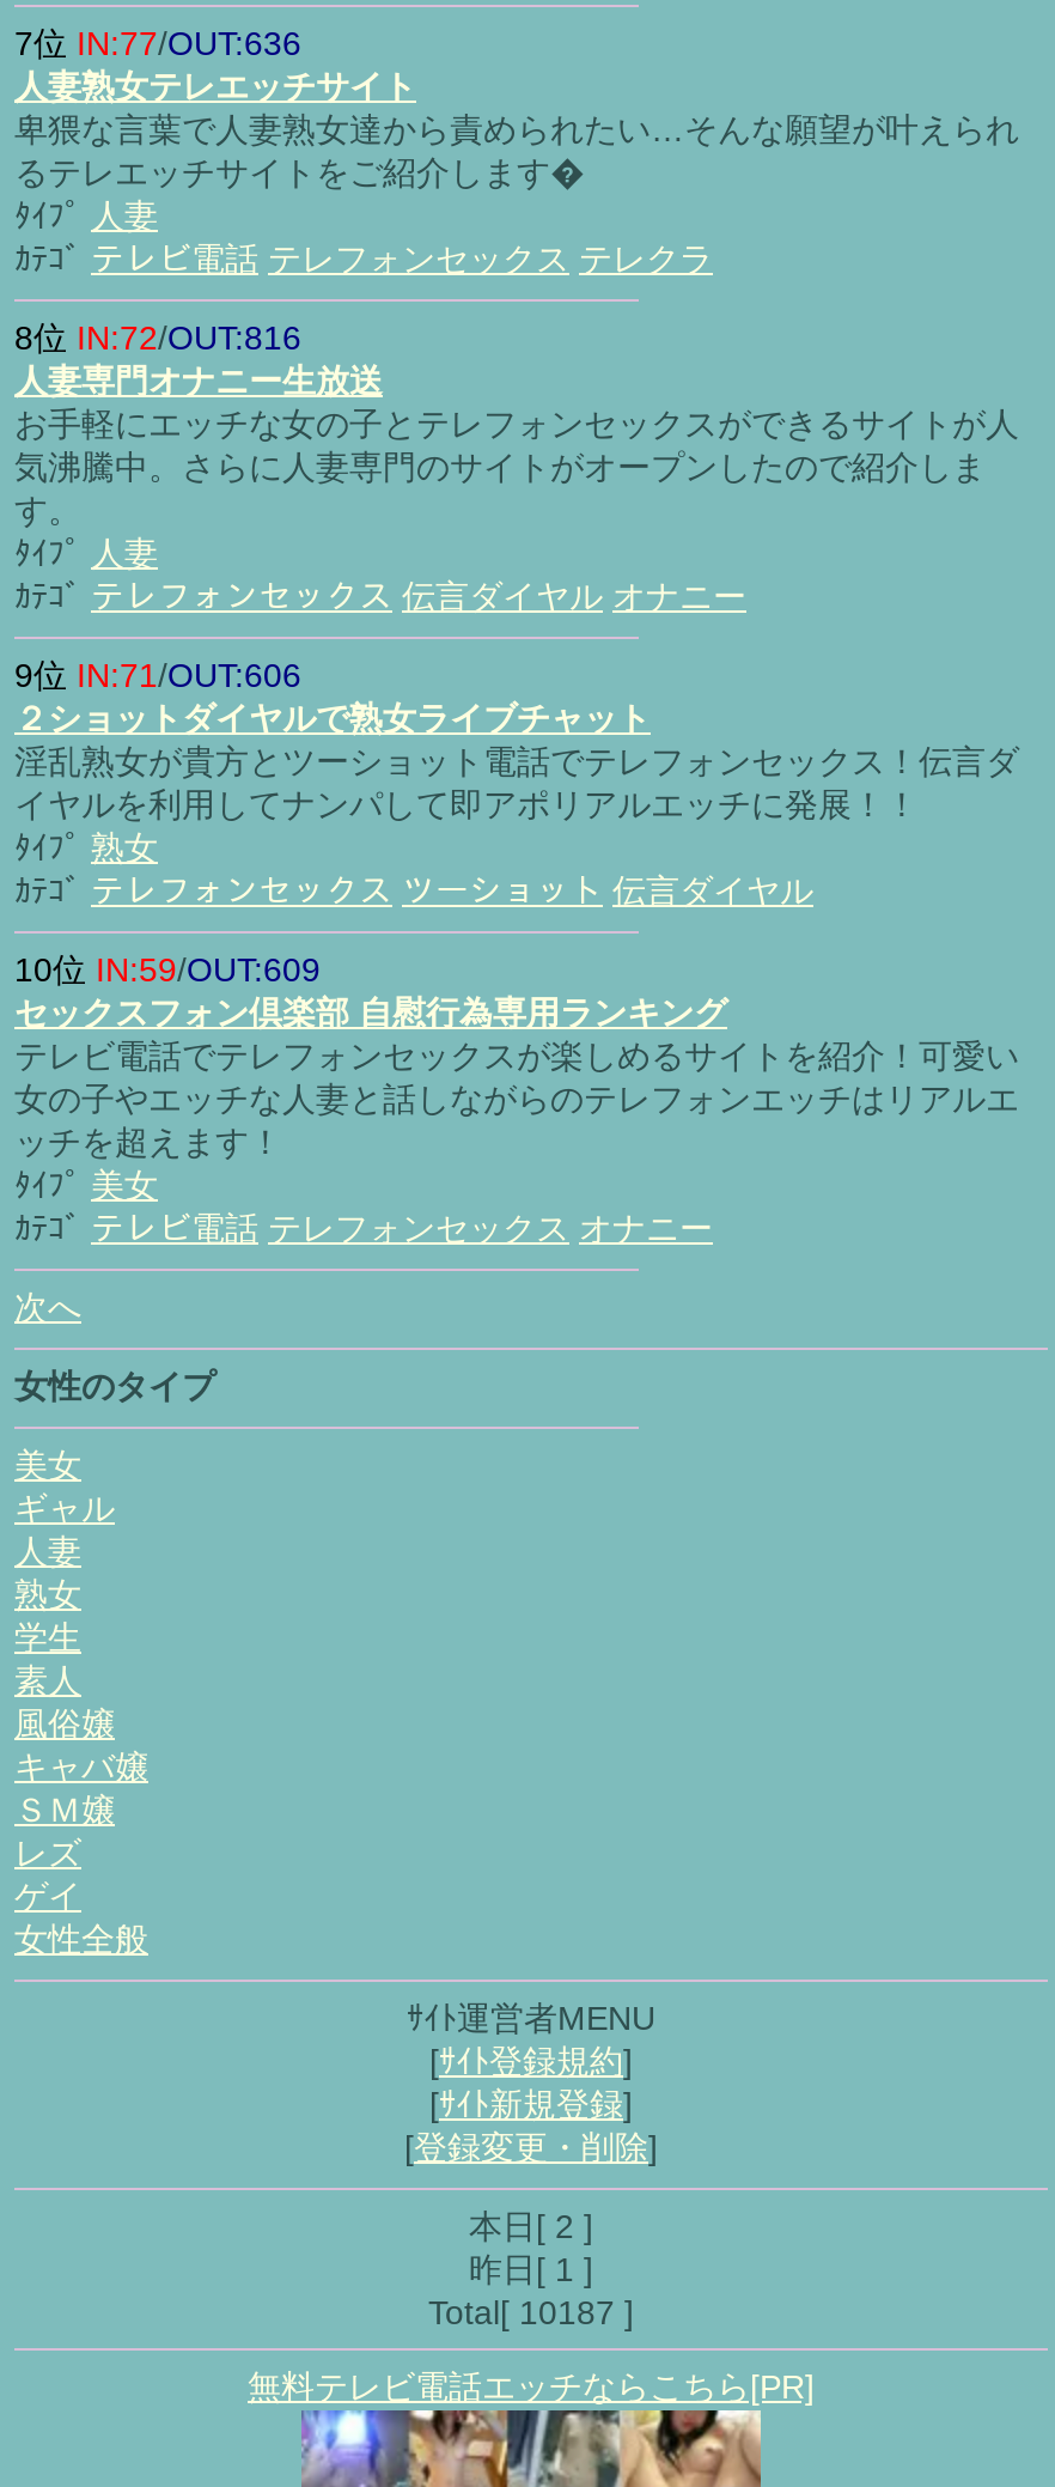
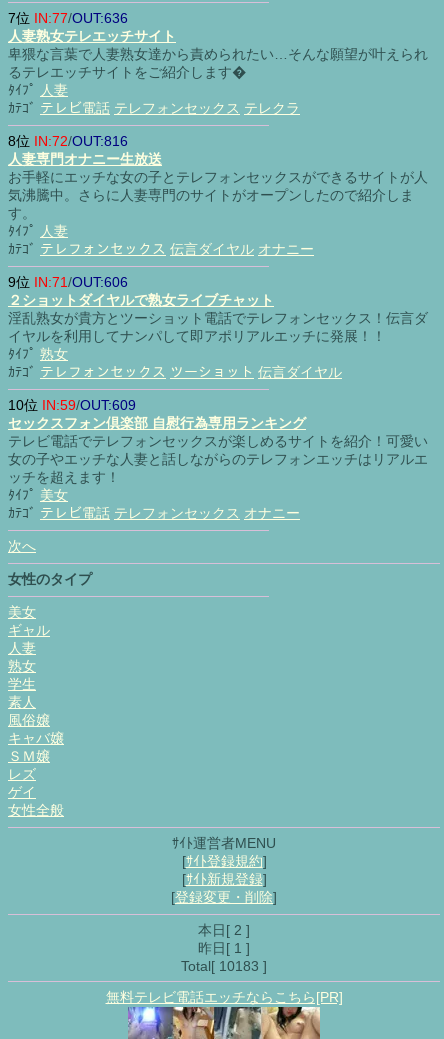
[428,2293,634,2331] Total[ 10187 ] -> [181,958,267,974] Total[ 10183 ]

